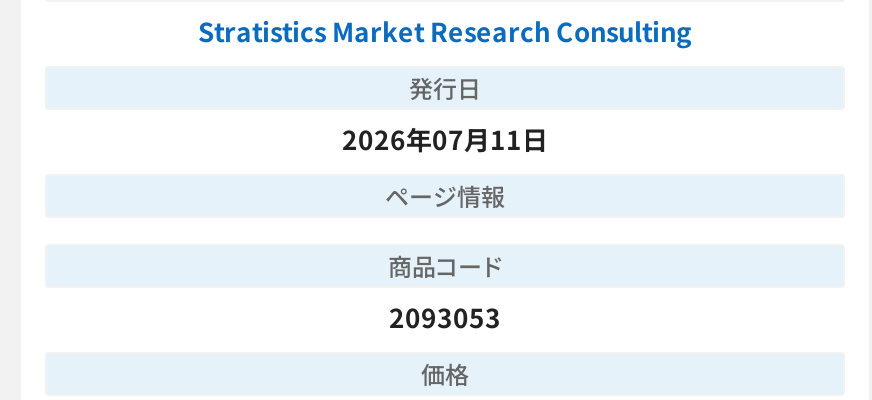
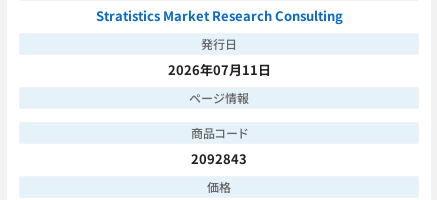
[389,298,501,336] 2093053 -> [191,149,247,168] 2092843

